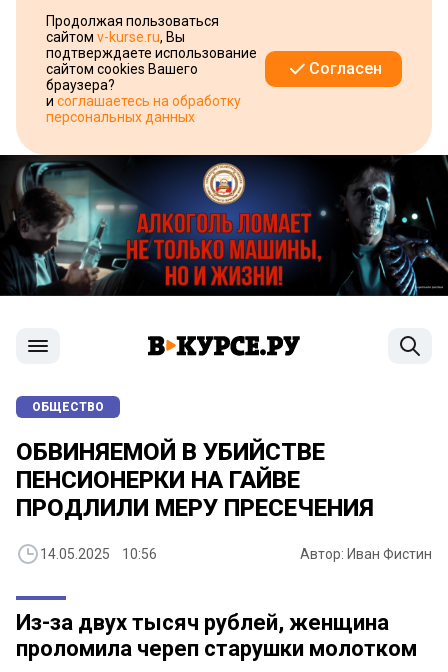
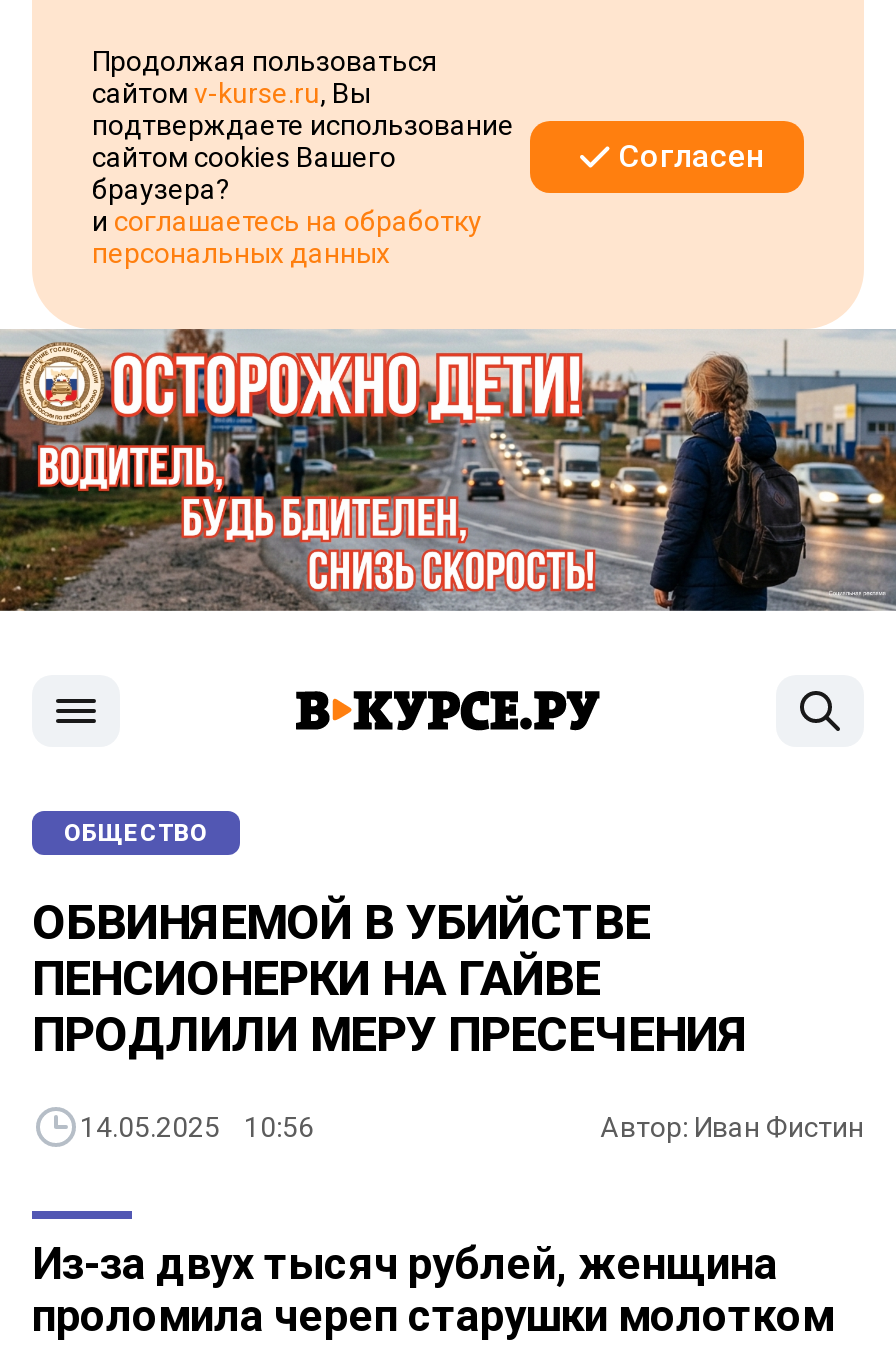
[3,154,445,297] [image] -> [6,327,890,613] [image]

